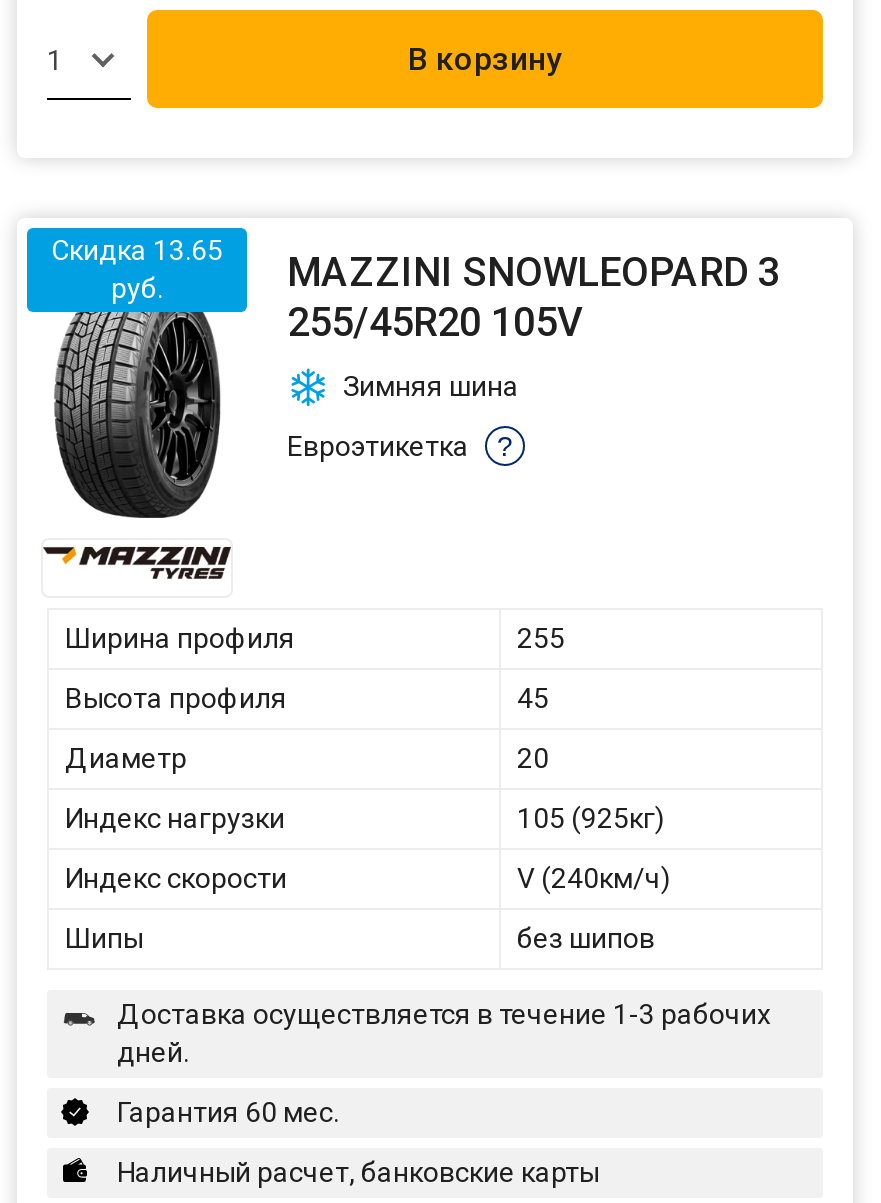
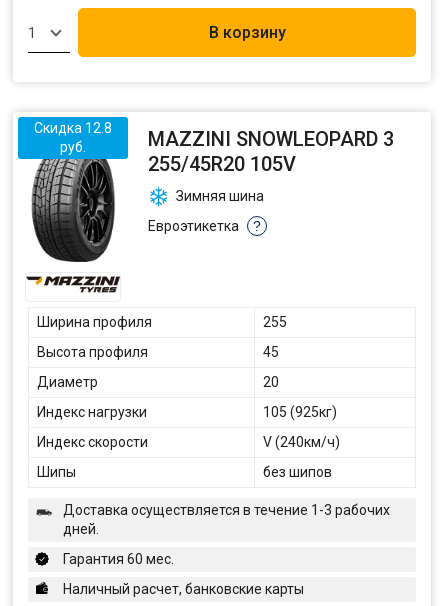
[51,234,223,266] Скидка 13.65 -> [34,120,112,136] Скидка 12.8

